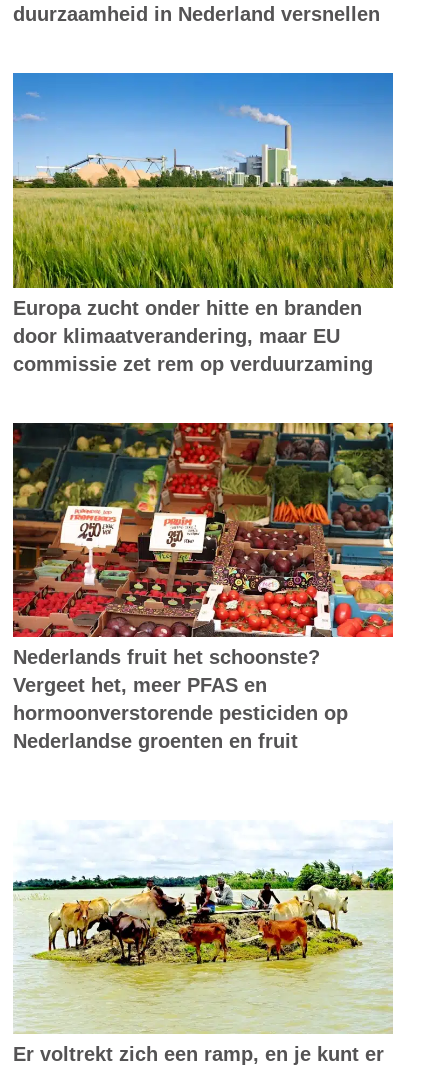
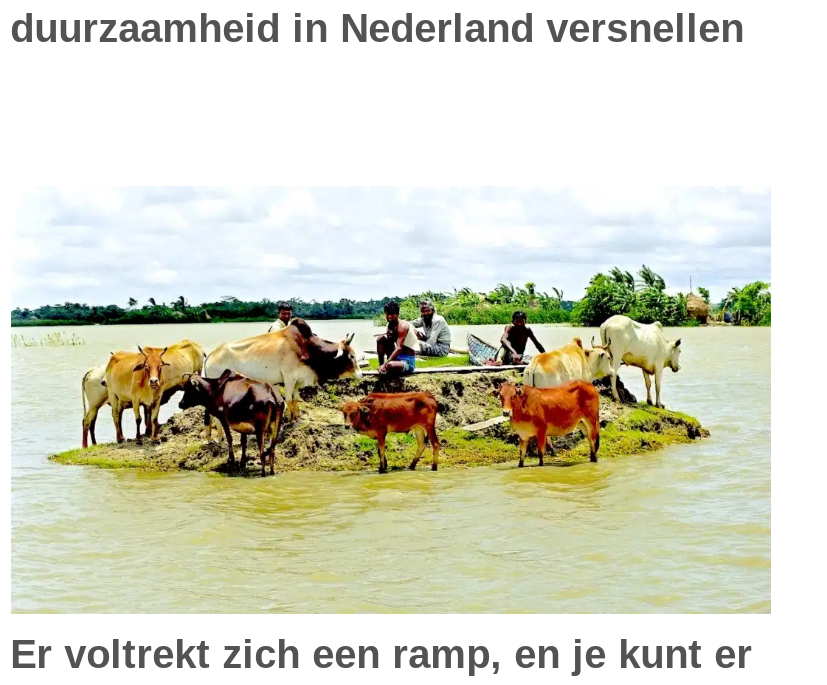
[12,72,394,375] [image] | Europa zucht onder hitte en branden | door klimaatverandering, maar EU | commissie zet rem op verduurzaming -> none
[12,422,394,752] [image] | Nederlands fruit het schoonste? | Vergeet het, meer PFAS en | hormoonverstorende pesticiden op | Nederlandse groenten en fruit -> none

